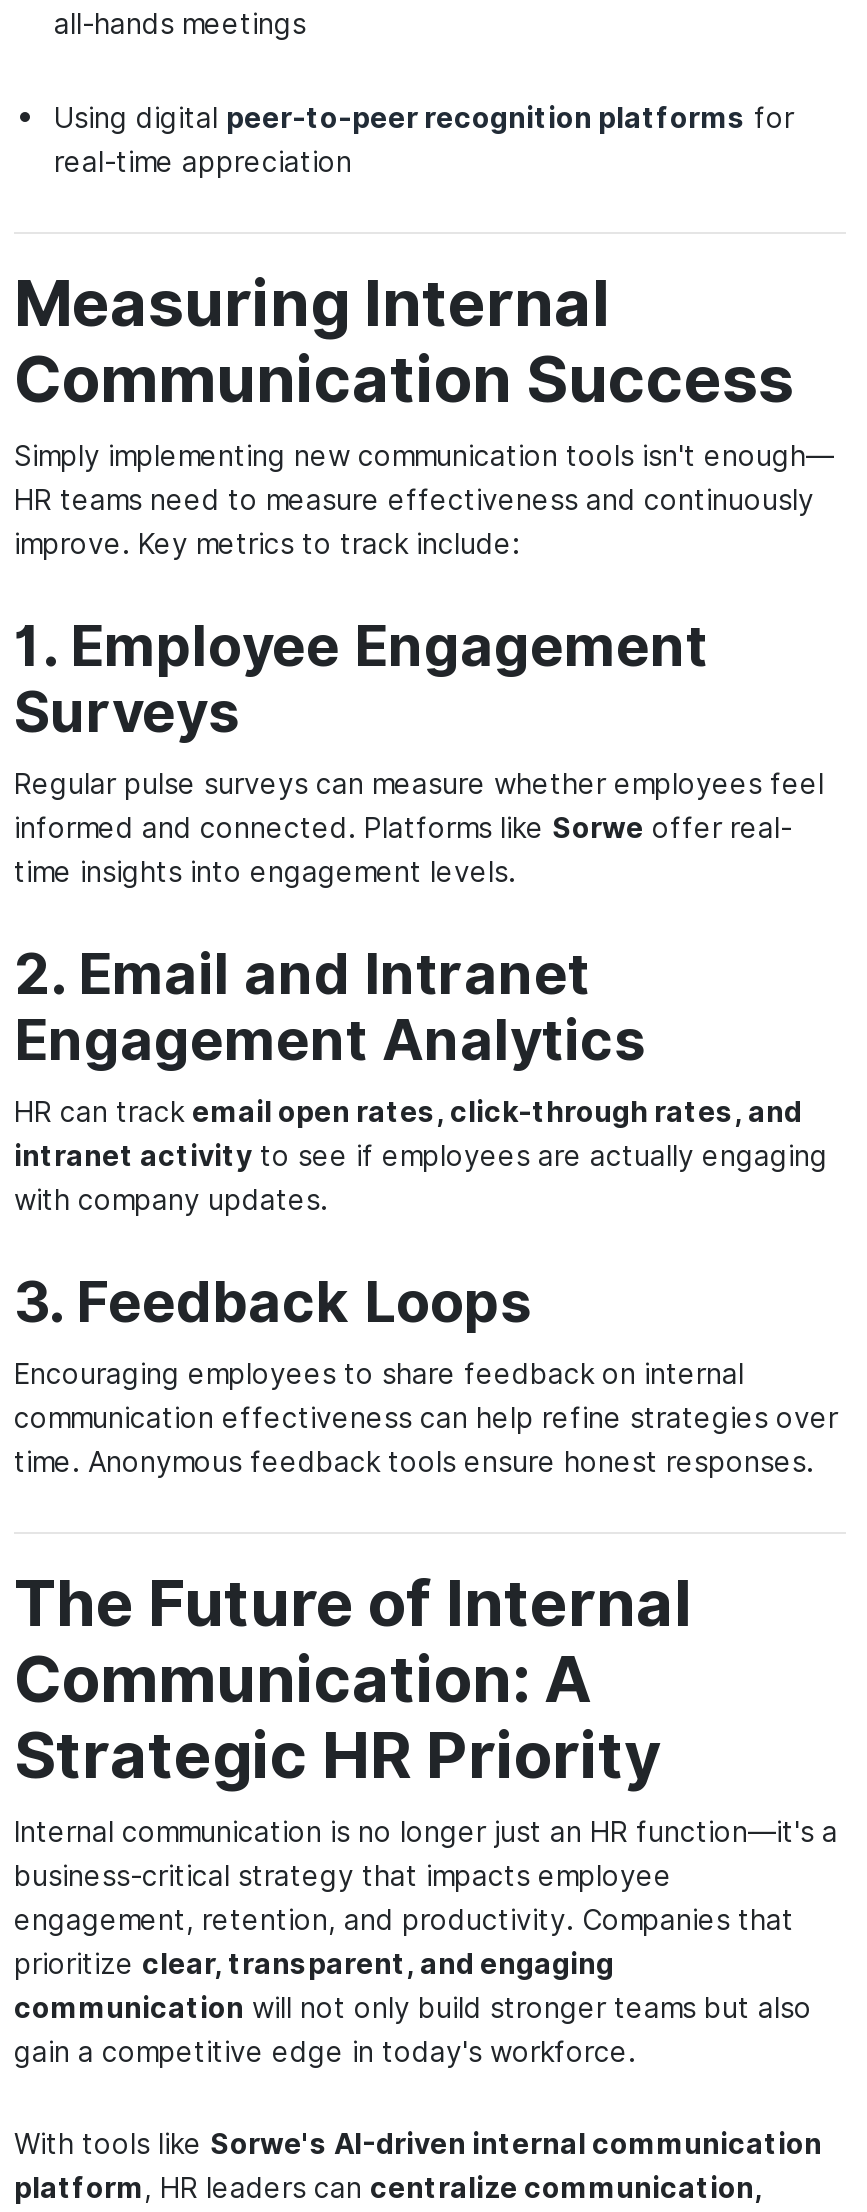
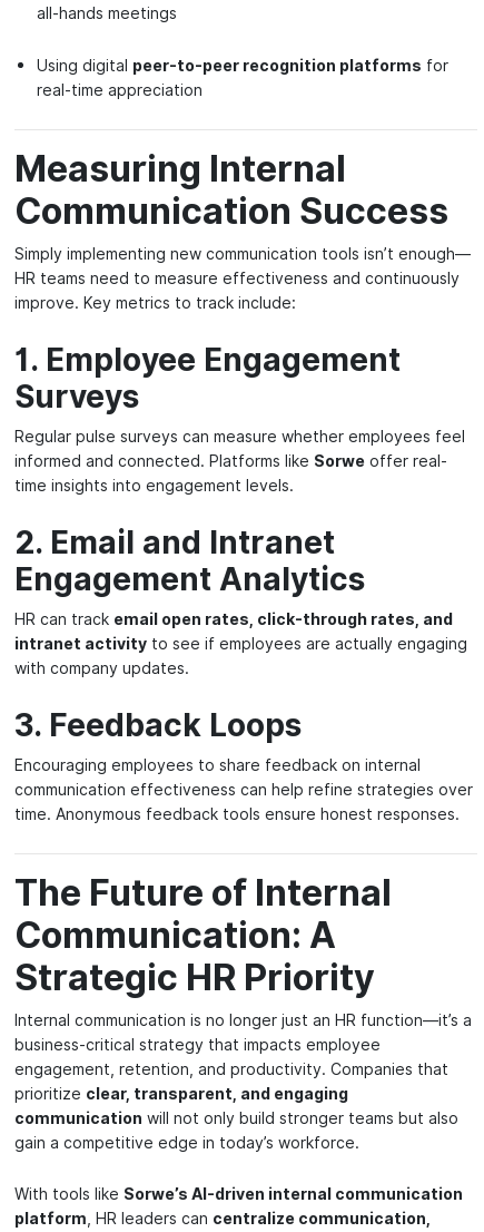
[14,441,834,473] Simply implementing new communication tools isn't enough— -> [14,246,471,263] Simply implementing new communication tools isn’t enough—
[14,1817,838,1849] Internal communication is no longer just an HR function—it's a -> [14,1012,472,1030] Internal communication is no longer just an HR function—it’s a
[14,2037,636,2069] gain a competitive edge in today's workforce. -> [14,1134,359,1152] gain a competitive edge in today’s workforce.
[14,2129,822,2161] With tools like Sorwe's AI-driven internal communication -> [14,1186,463,1203] With tools like Sorwe’s AI-driven internal communication

